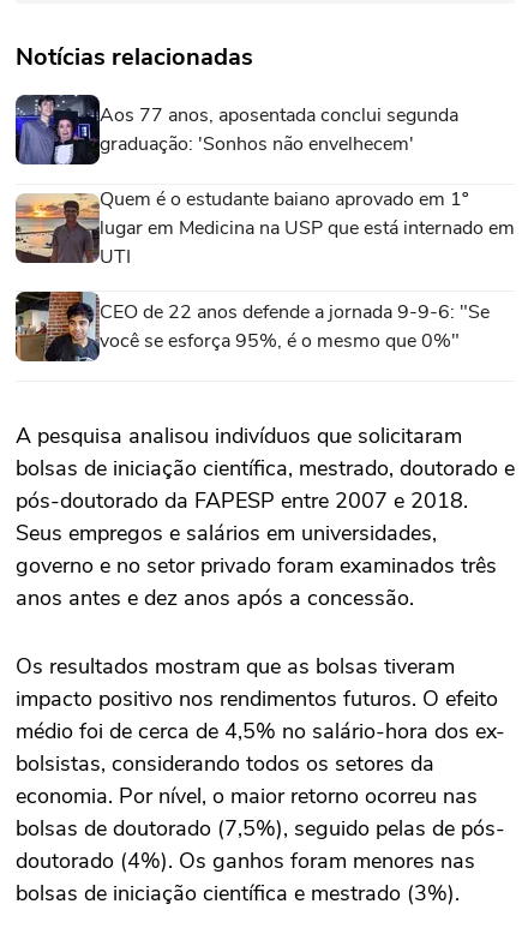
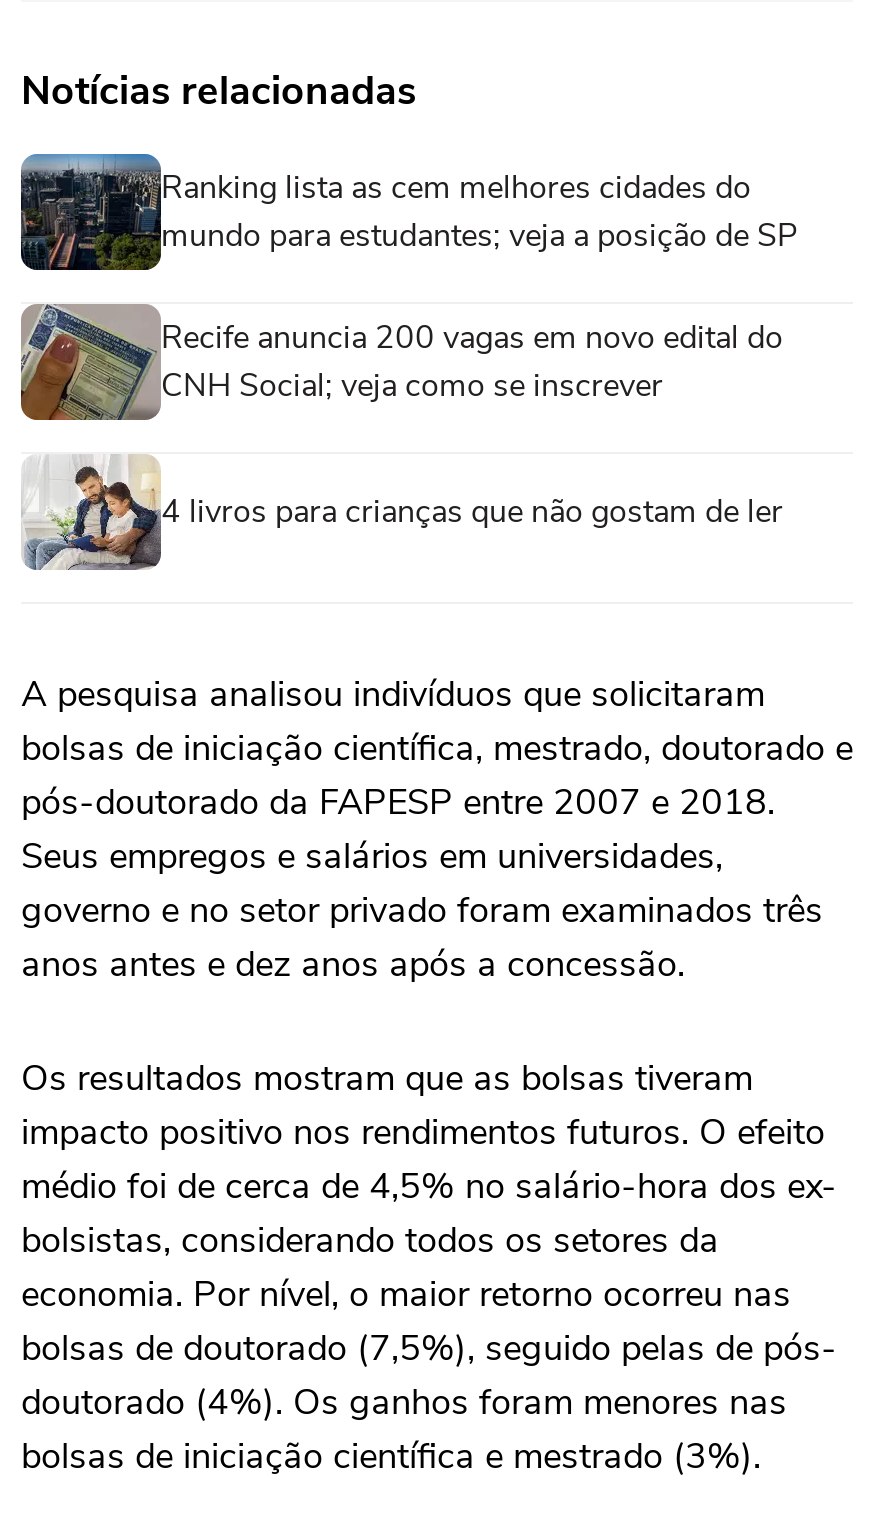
[14,94,458,166] [image] | Aos 77 anos, aposentada conclui segunda | graduação: 'Sonhos não envelhecem' -> [21,152,797,272] [image] | Ranking lista as cem melhores cidades do | mundo para estudantes; veja a posição de SP
[16,186,515,270] [image] | Quem é o estudante baiano aprovado em 1º | lugar em Medicina na USP que está internado em | UTI -> [21,302,783,422] [image] | Recife anuncia 200 vagas em novo edital do | CNH Social; veja como se inscrever
[14,291,490,363] [image] | CEO de 22 anos defende a jornada 9-9-6: "Se | você se esforça 95%, é o mesmo que 0%" -> [23,454,783,572] [image] | 4 livros para crianças que não gostam de ler

